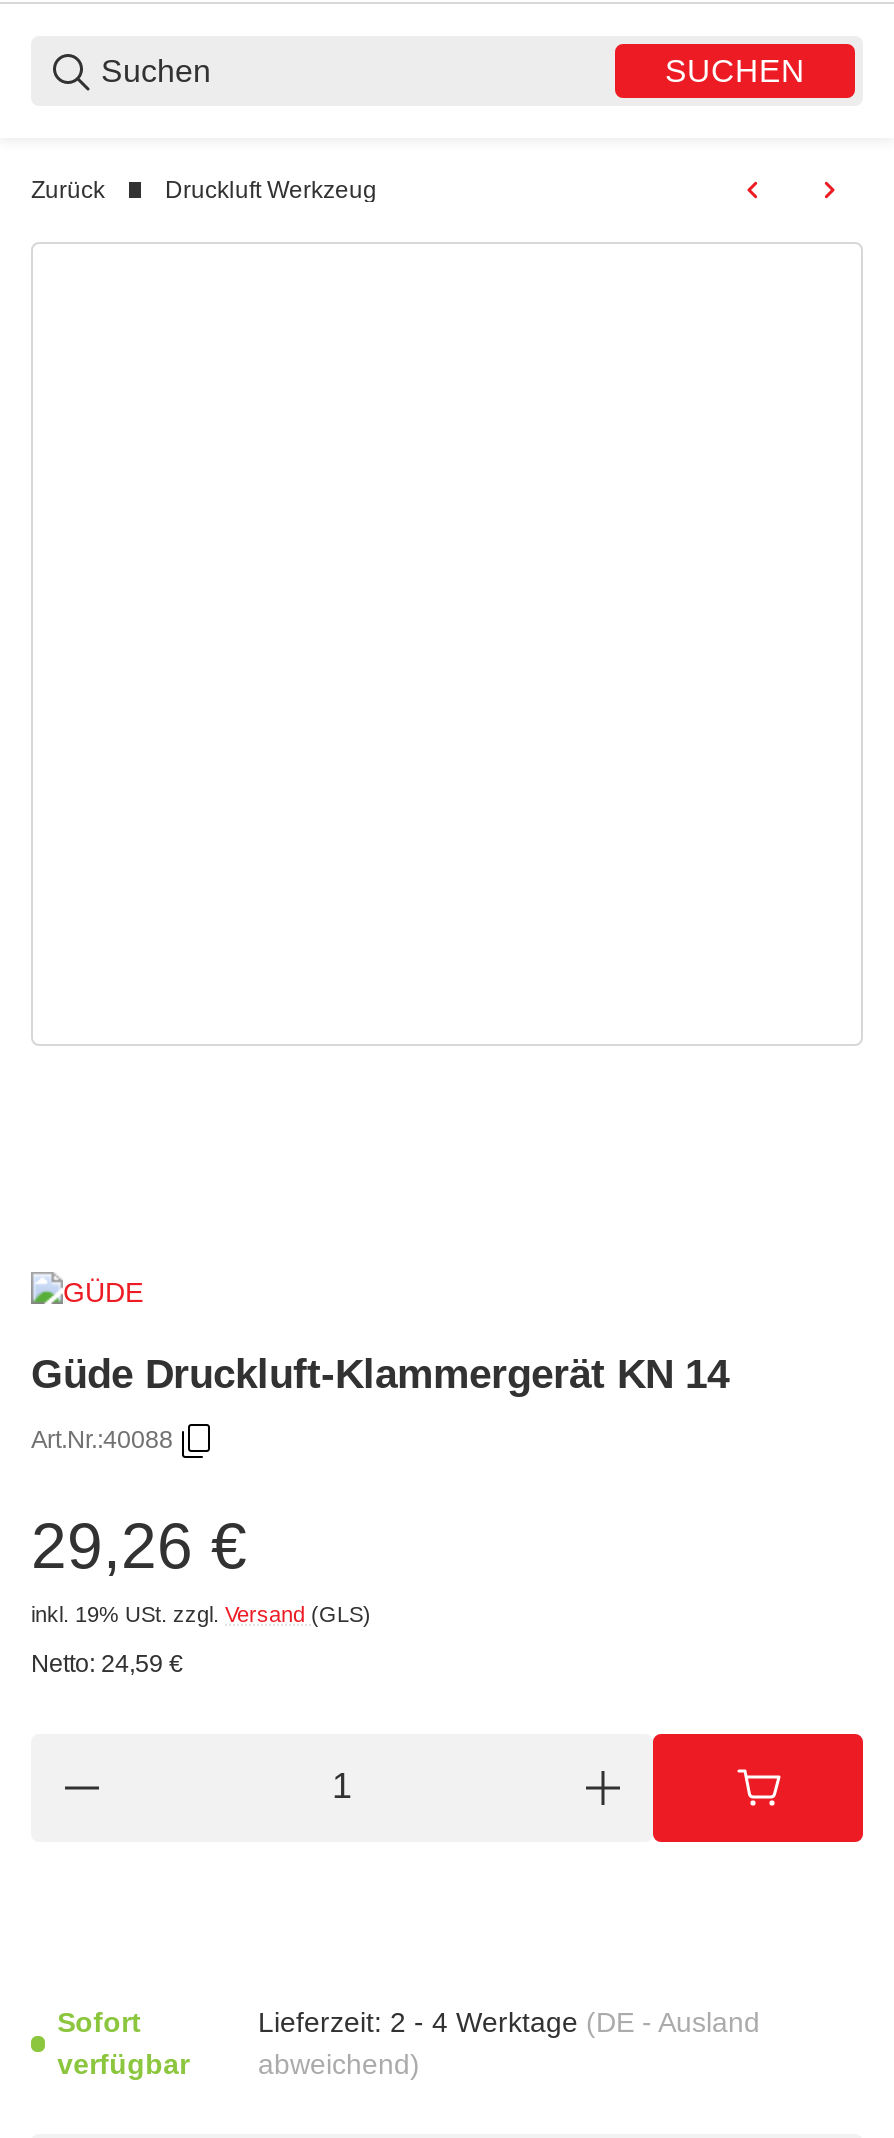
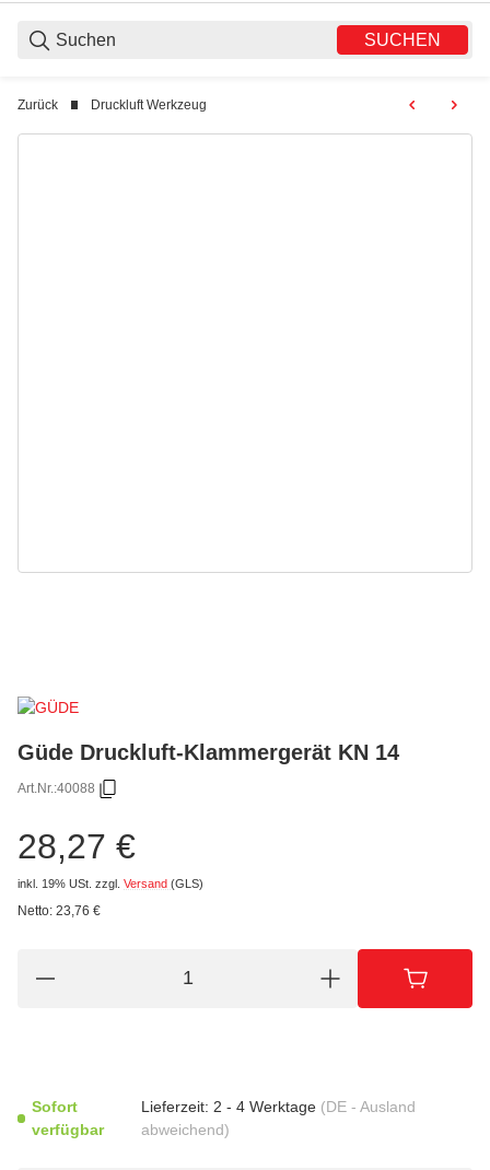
[31,1509,247,1581] 29,26 € -> [17,826,136,866] 28,27 €
[31,1649,183,1677] Netto: 24,59 € -> [17,903,101,918] Netto: 23,76 €

